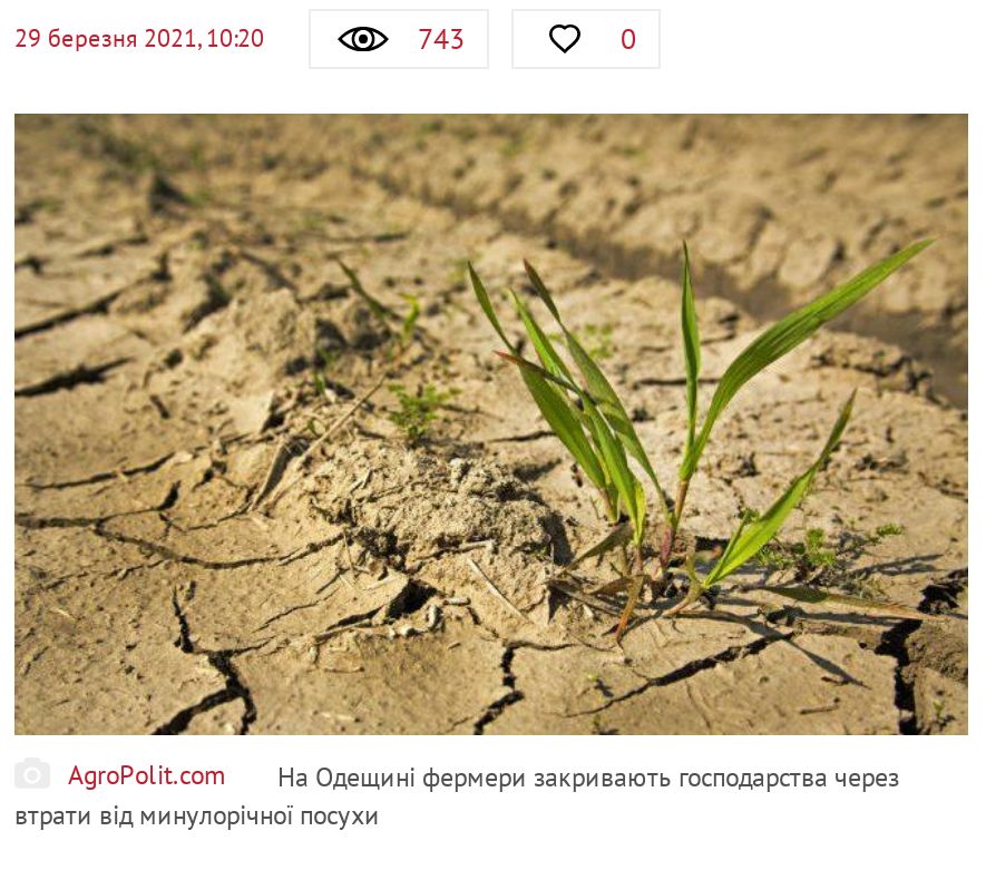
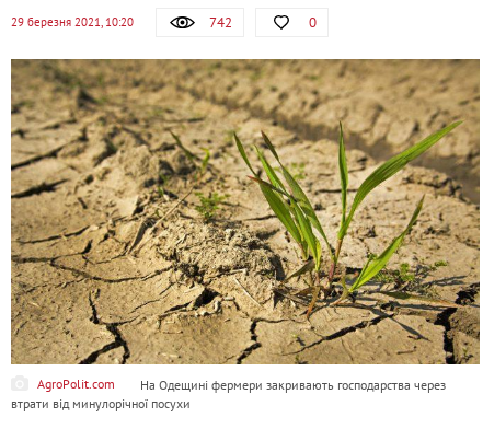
[418,21,465,59] 743 -> [209,13,232,32] 742

